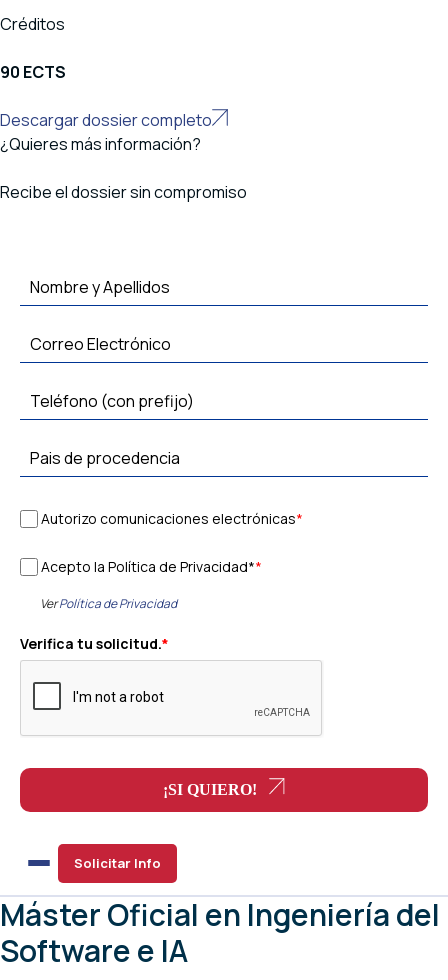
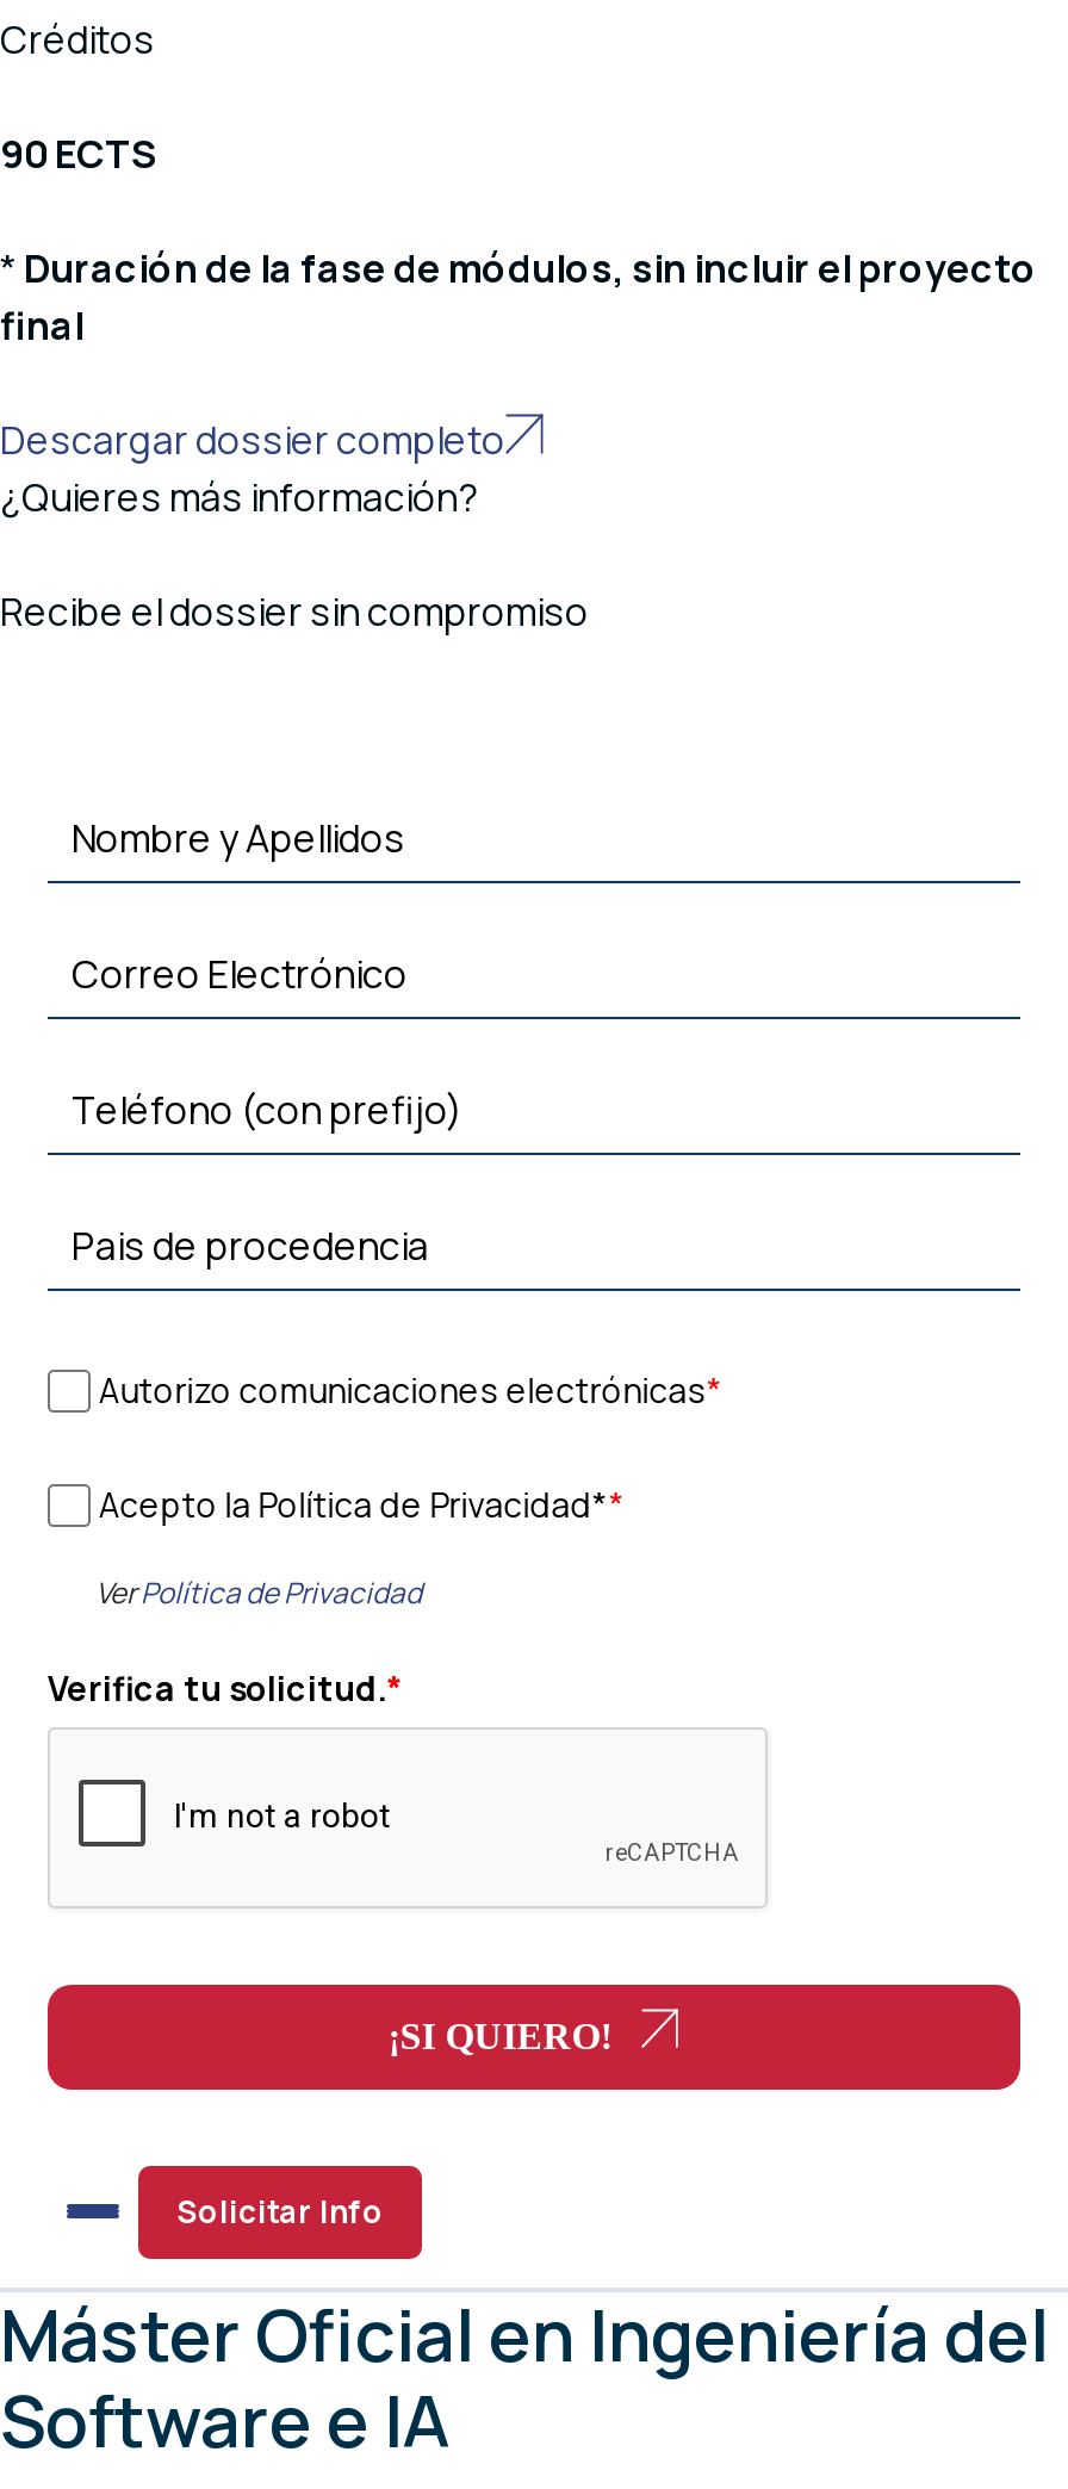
none -> [0,242,1037,351] * Duración de la fase de módulos, sin incluir el proyecto | final

